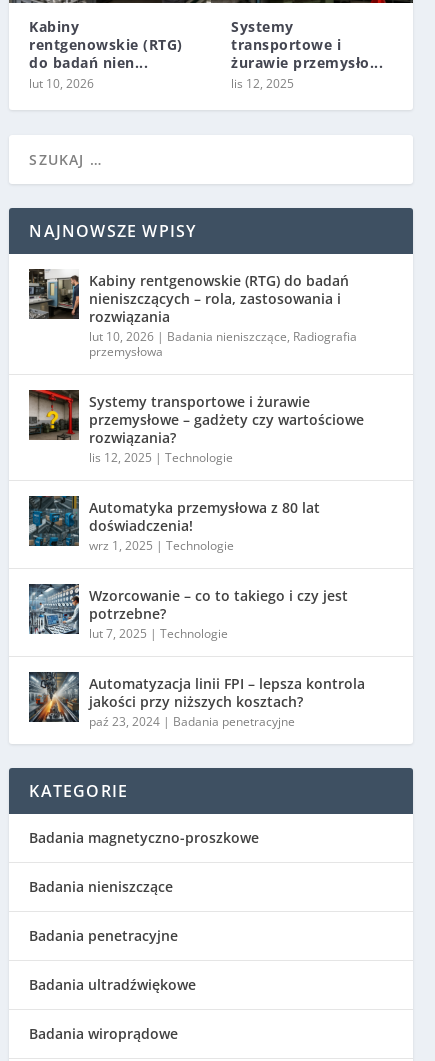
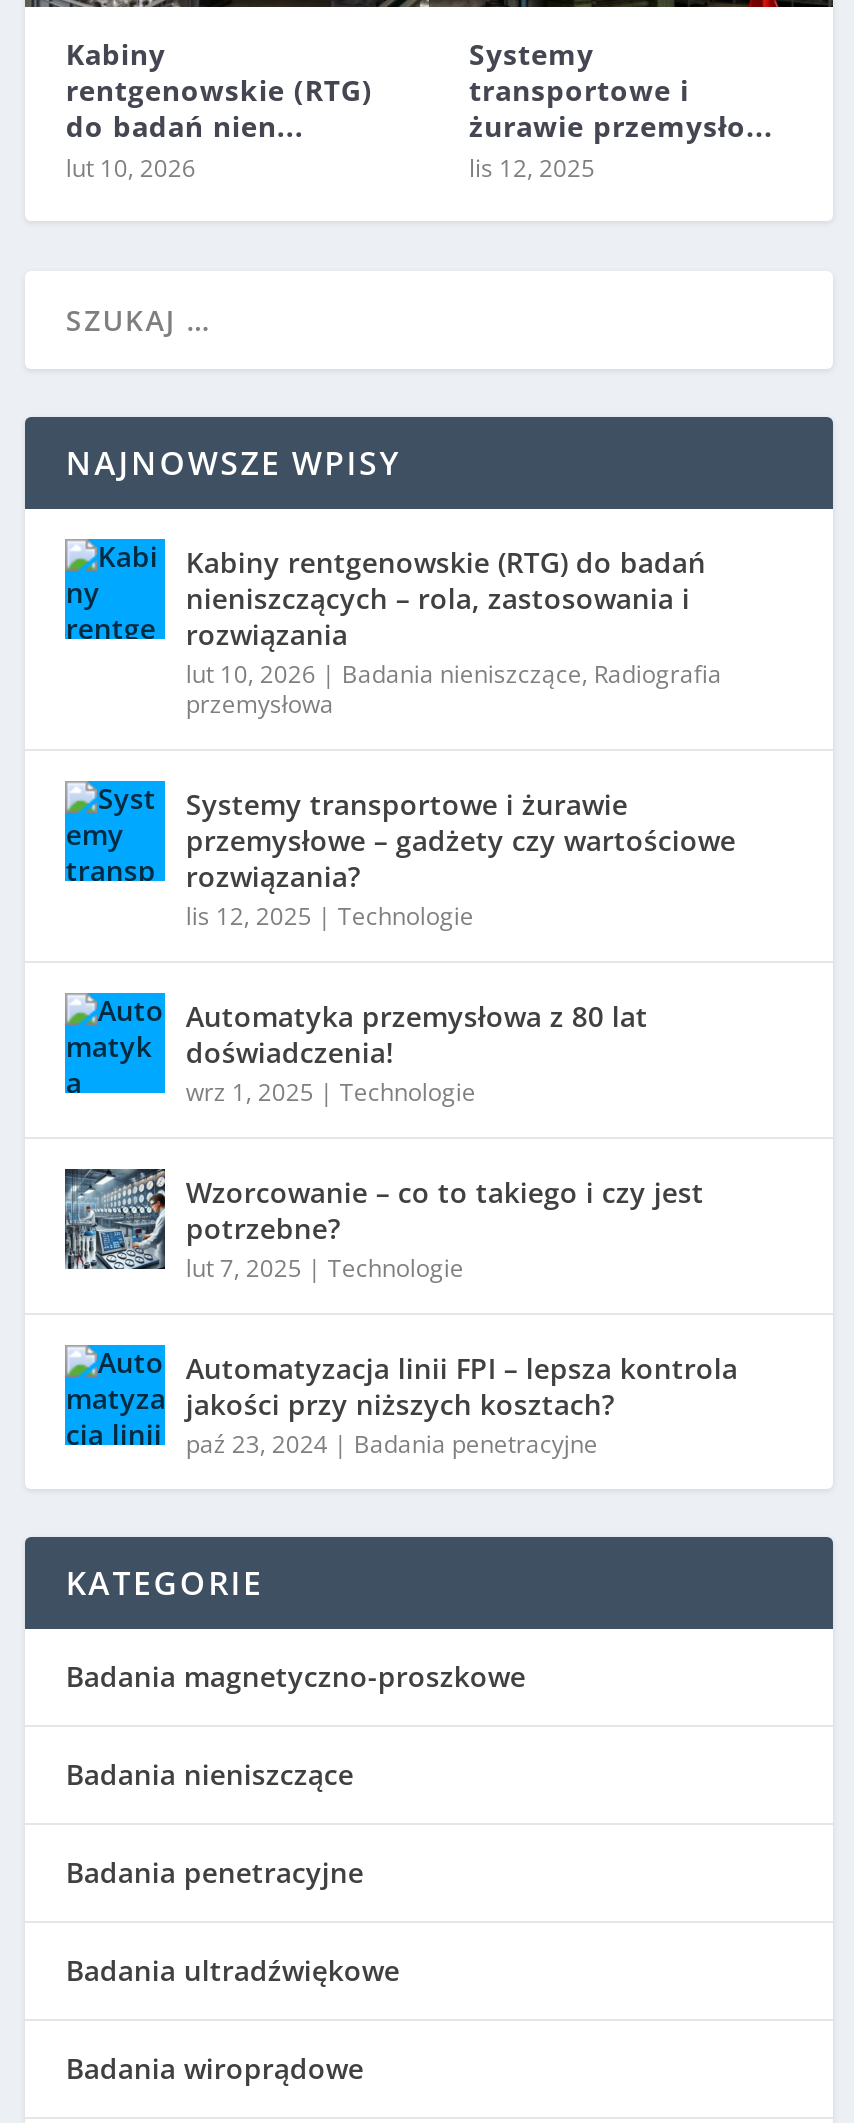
[28,268,80,320] [image] -> [63,536,167,642] [image]
[28,389,80,441] [image] -> [63,778,167,884] [image]
[28,495,80,547] [image] -> [63,990,167,1096] [image]
[28,671,80,723] [image] -> [63,1342,167,1448] [image]

